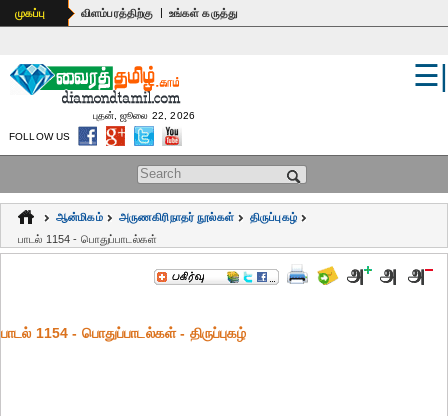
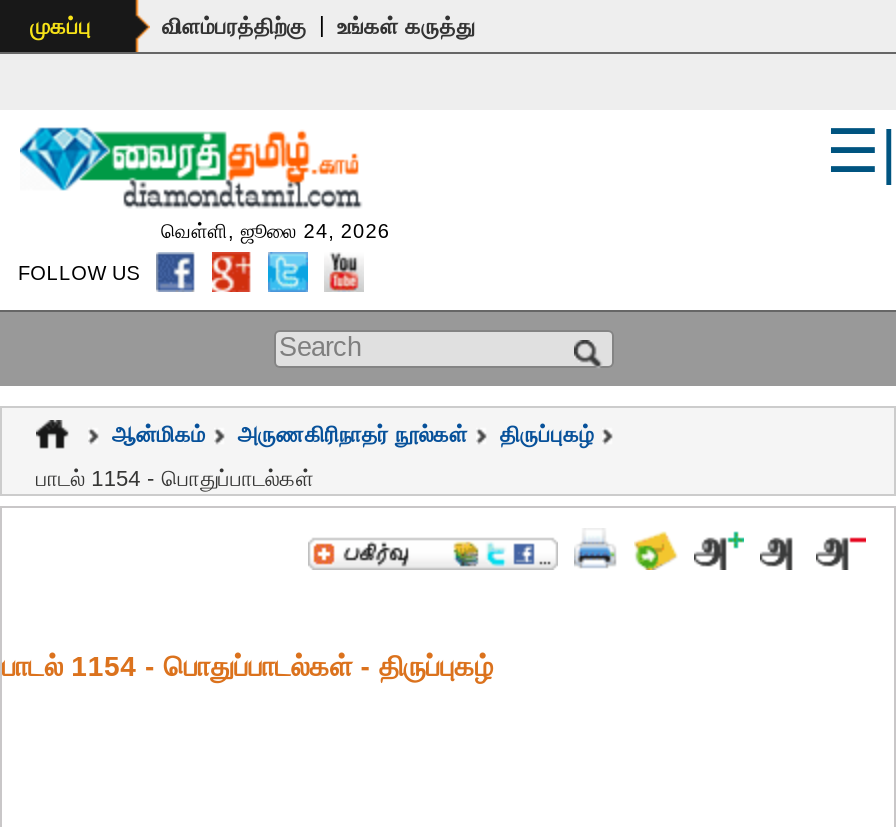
[89,110,195,121] புதன், ஜூலை 22, 2026 -> [155,220,390,242] வெள்ளி, ஜூலை 24, 2026

